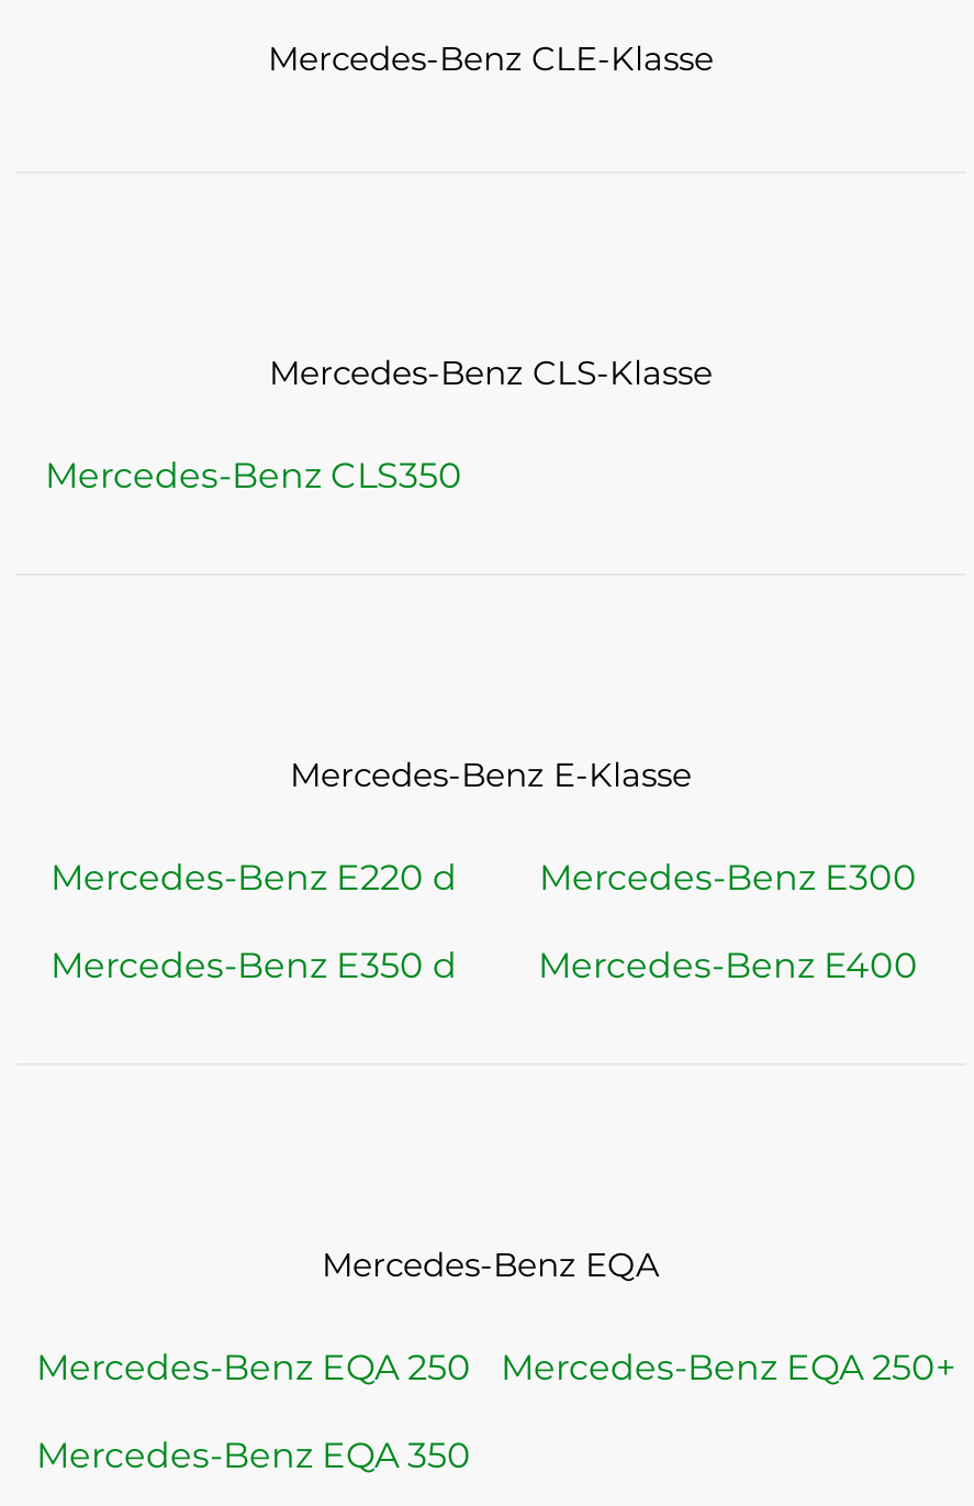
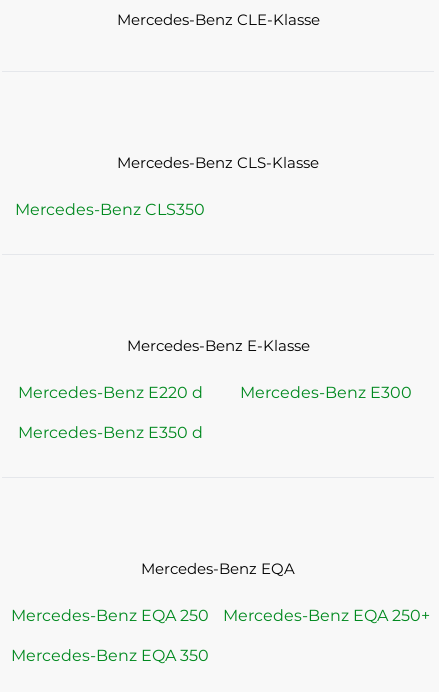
[538,945,918,986] Mercedes-Benz E400 -> none

